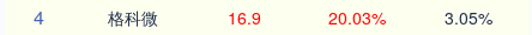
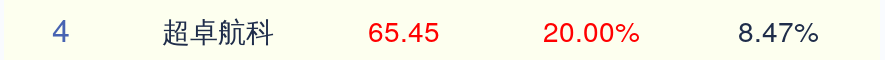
[108,6,492,29] 格科微 | 16.9 | 20.03% | 3.05% -> [162,10,818,50] 超卓航科 | 65.45 | 20.00% | 8.47%

